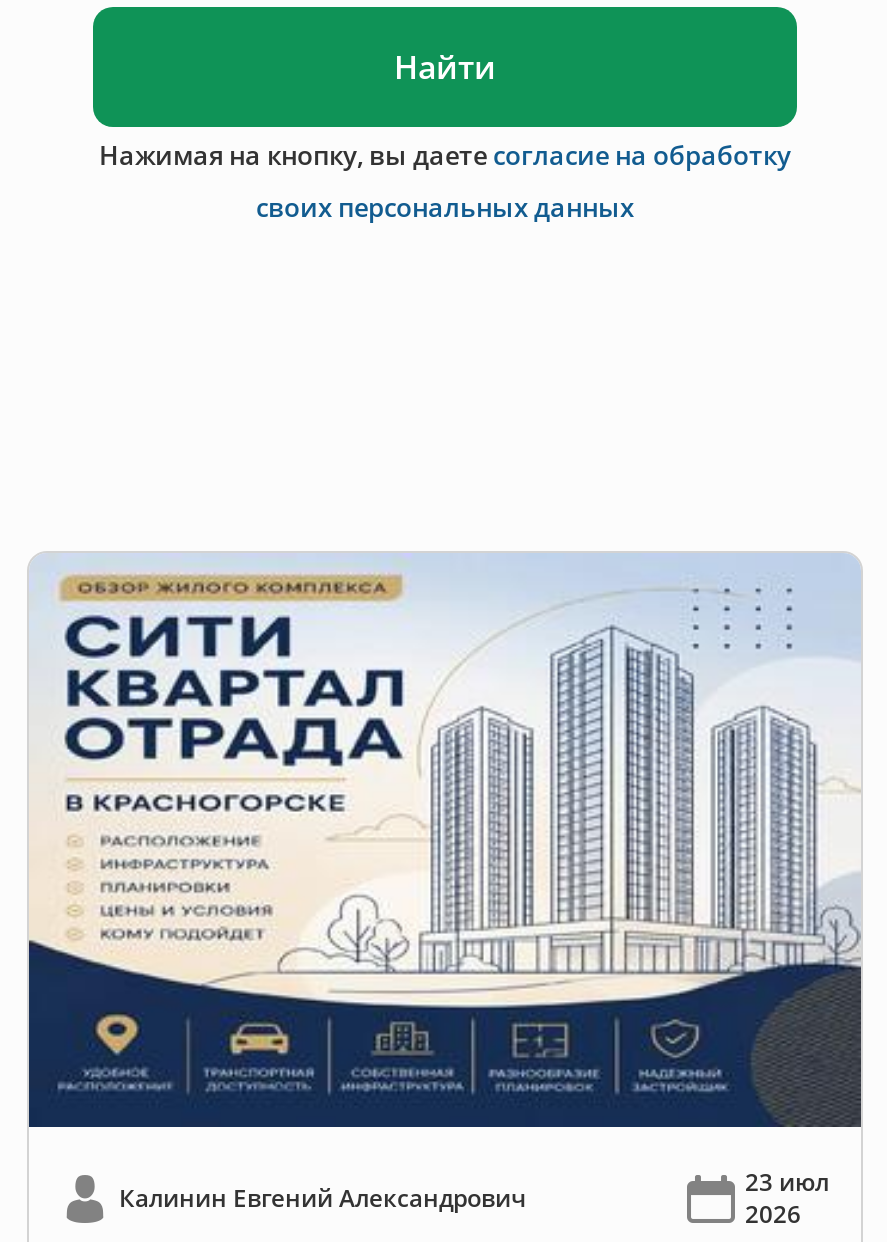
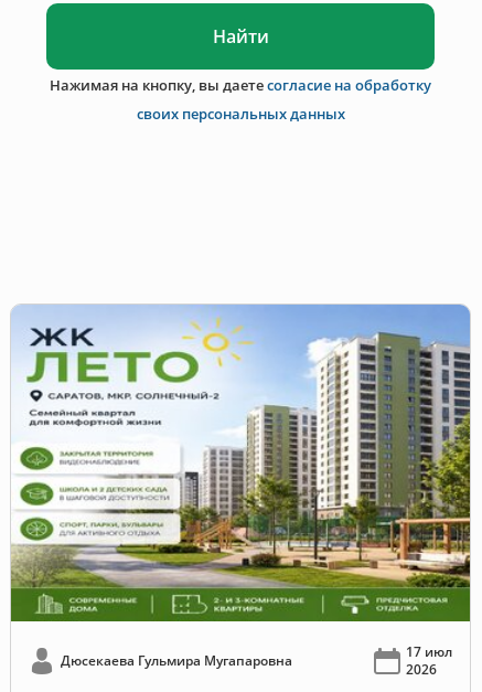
[27,555,863,1215] [image] | Калинин Евгений Александрович | 23 июл -> [10,305,471,670] [image] | Дюсекаева Гульмира Мугапаровна | 17 июл

